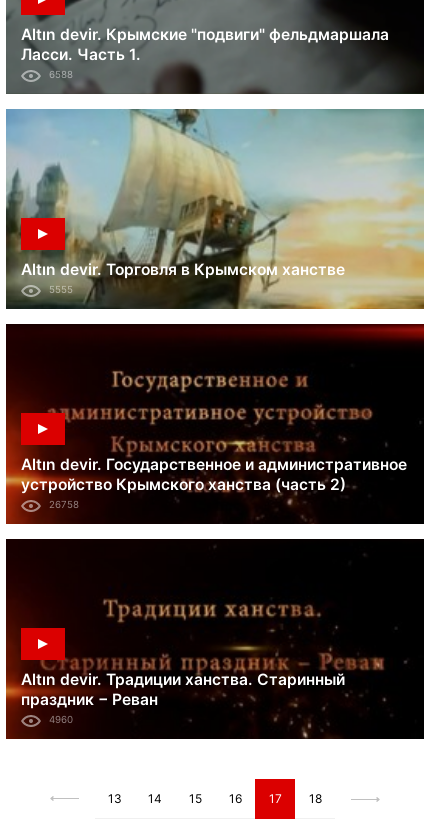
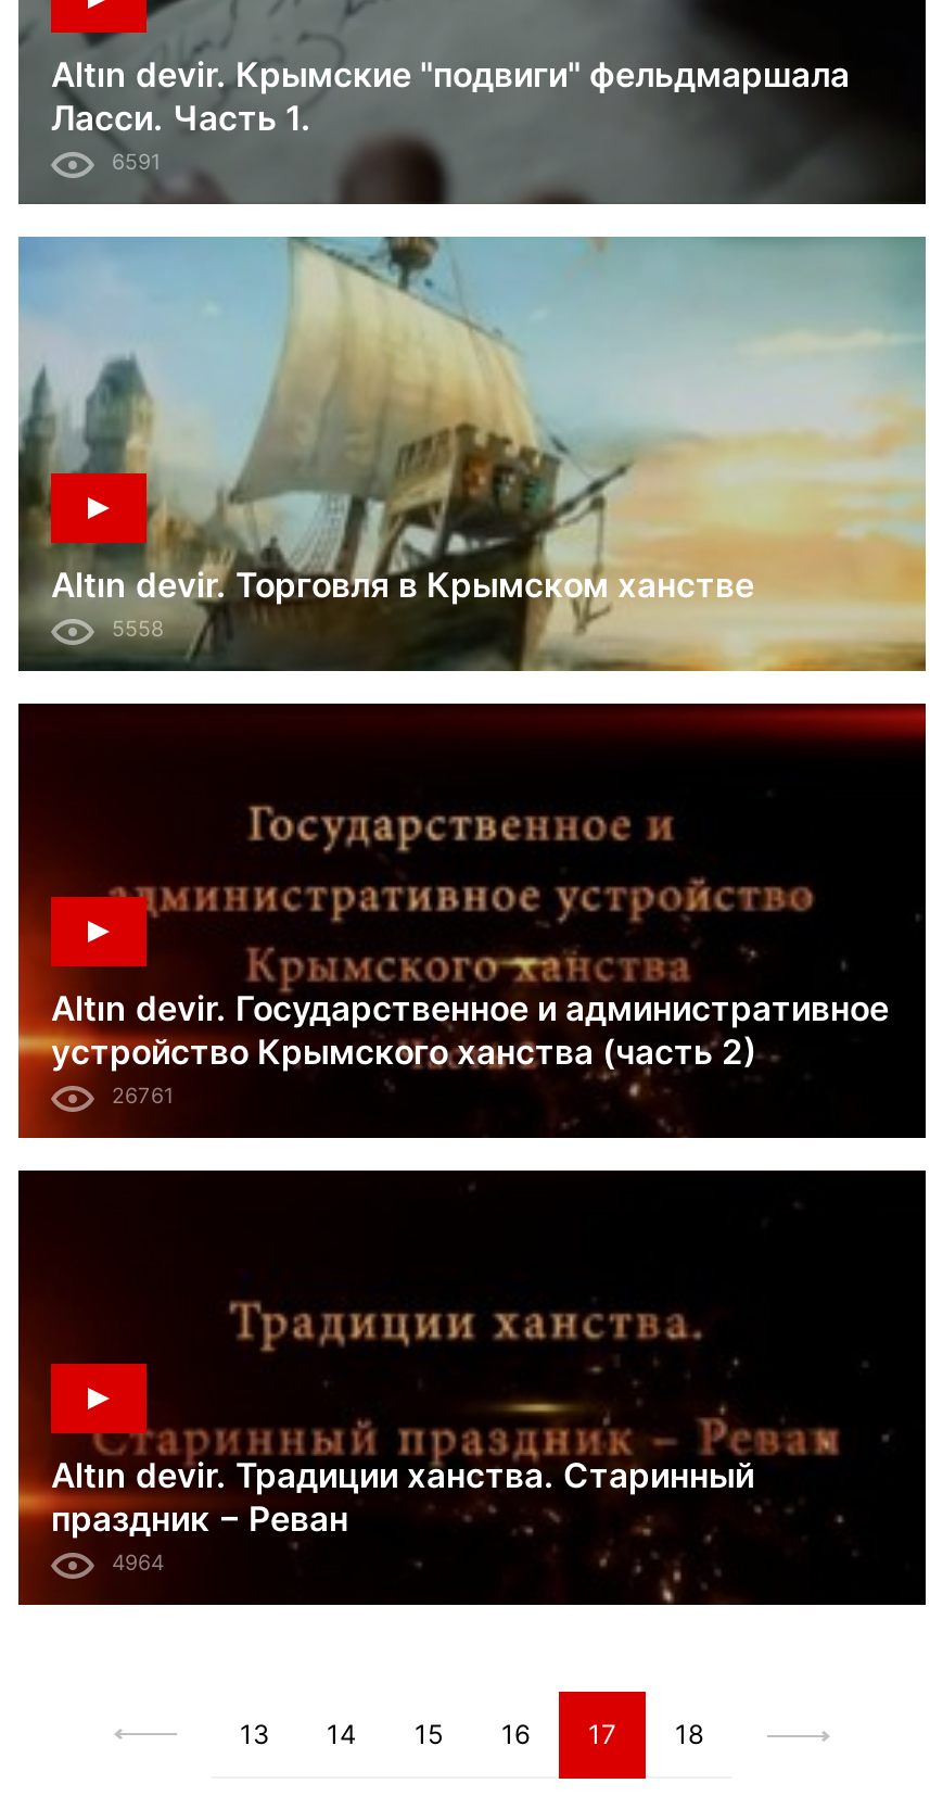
[49,69,73,80] 6588 -> [112,150,162,174] 6591
[49,284,73,295] 5555 -> [112,617,164,641] 5558
[49,499,79,510] 26758 -> [112,1084,175,1108] 26761
[49,714,73,725] 4960 -> [112,1551,164,1574] 4964

